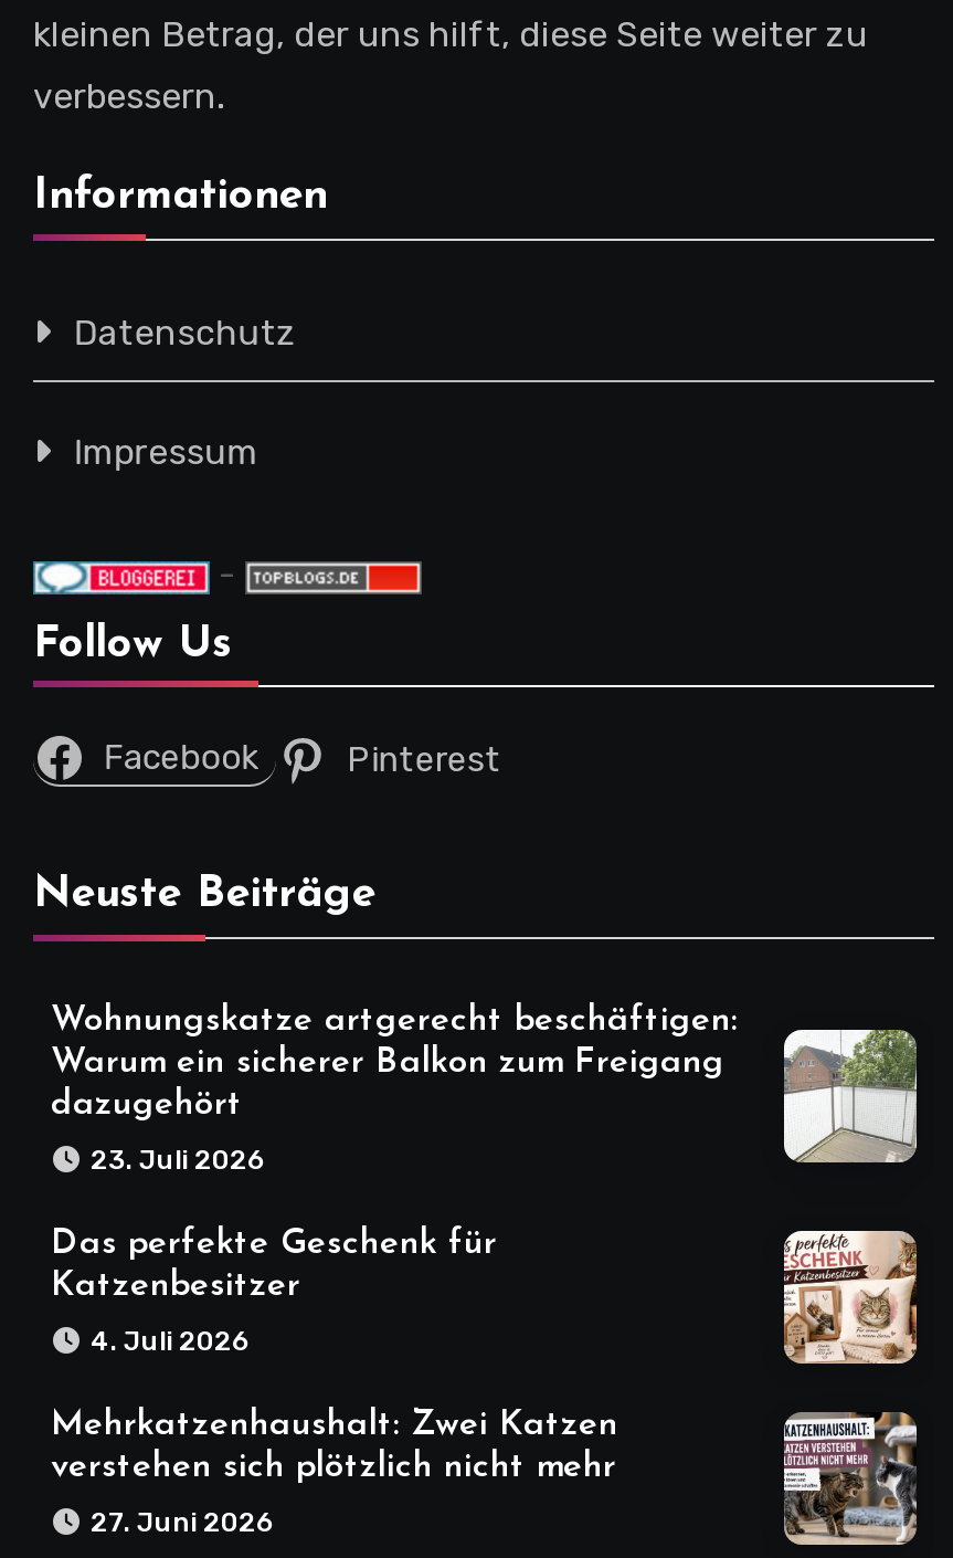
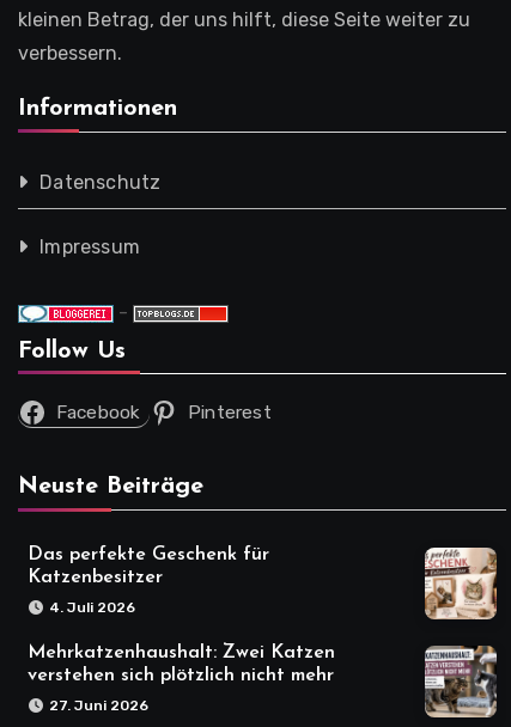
[51,1004,919,1177] [image] | Wohnungskatze artgerecht beschäftigen: | Warum ein sicherer Balkon zum Freigang | dazugehört | 23. Juli 2026 -> none

